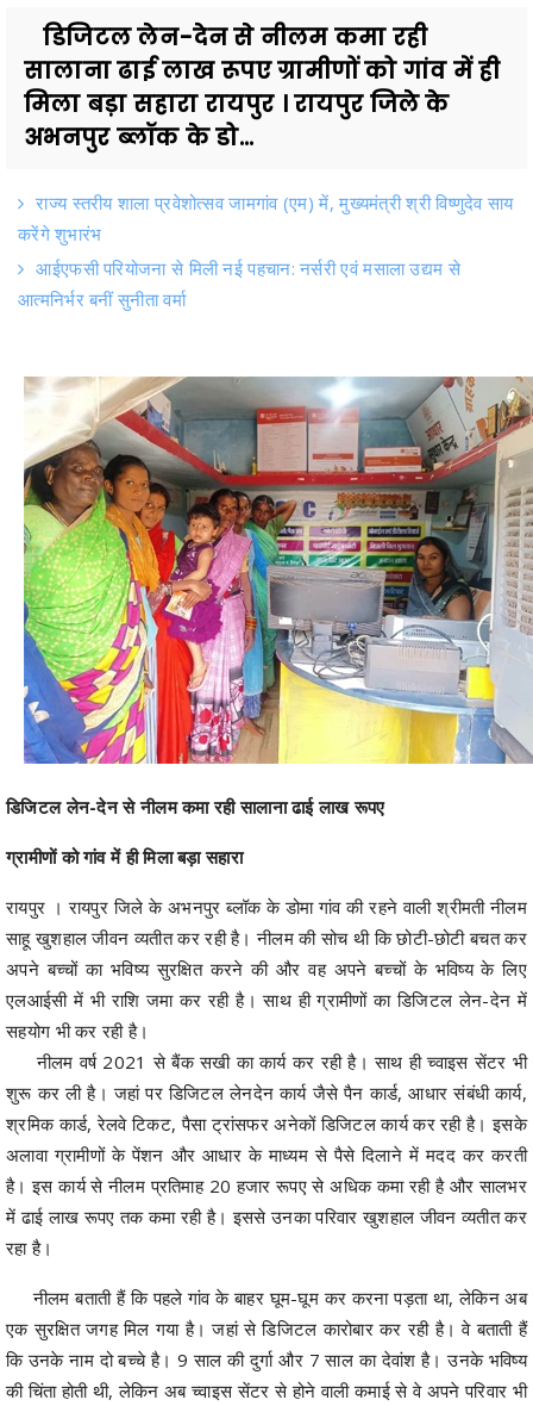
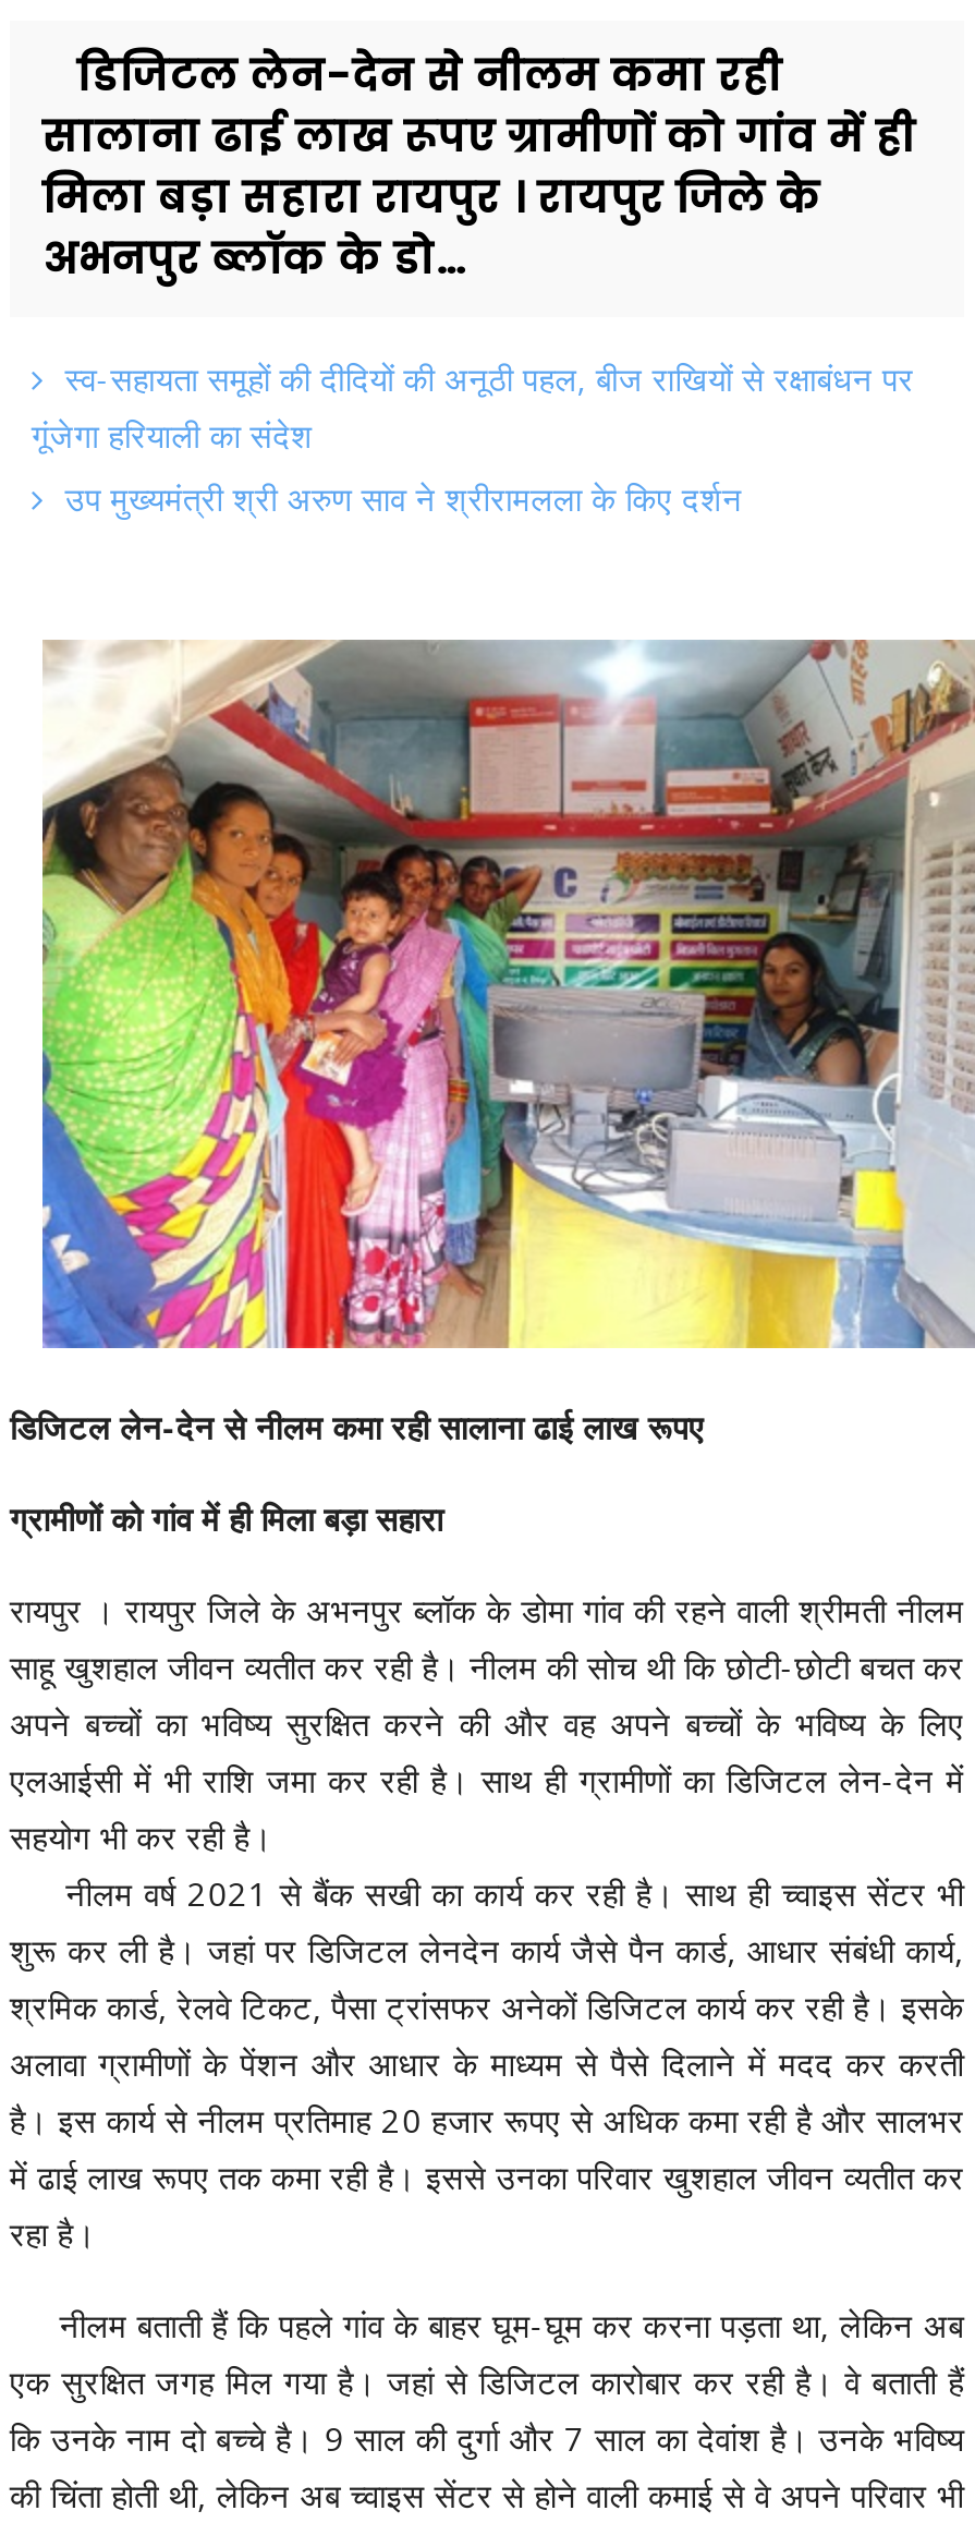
[18,190,513,311] राज्य स्तरीय शाला प्रवेशोत्सव जामगांव (एम) में, मुख्यमंत्री श्री विष्णुदेव साय | करेंगे शुभारंभ | आईएफसी परियोजना से मिली नई पहचान: नर्सरी एवं मसाला उद्यम से | आत्मनिर्भर बनीं सुनीता वर्मा -> [32,356,914,519] स्व-सहायता समूहों की दीदियों की अनूठी पहल, बीज राखियों से रक्षाबंधन पर | गूंजेगा हरियाली का संदेश | उप मुख्यमंत्री श्री अरुण साव ने श्रीरामलला के किए दर्शन

